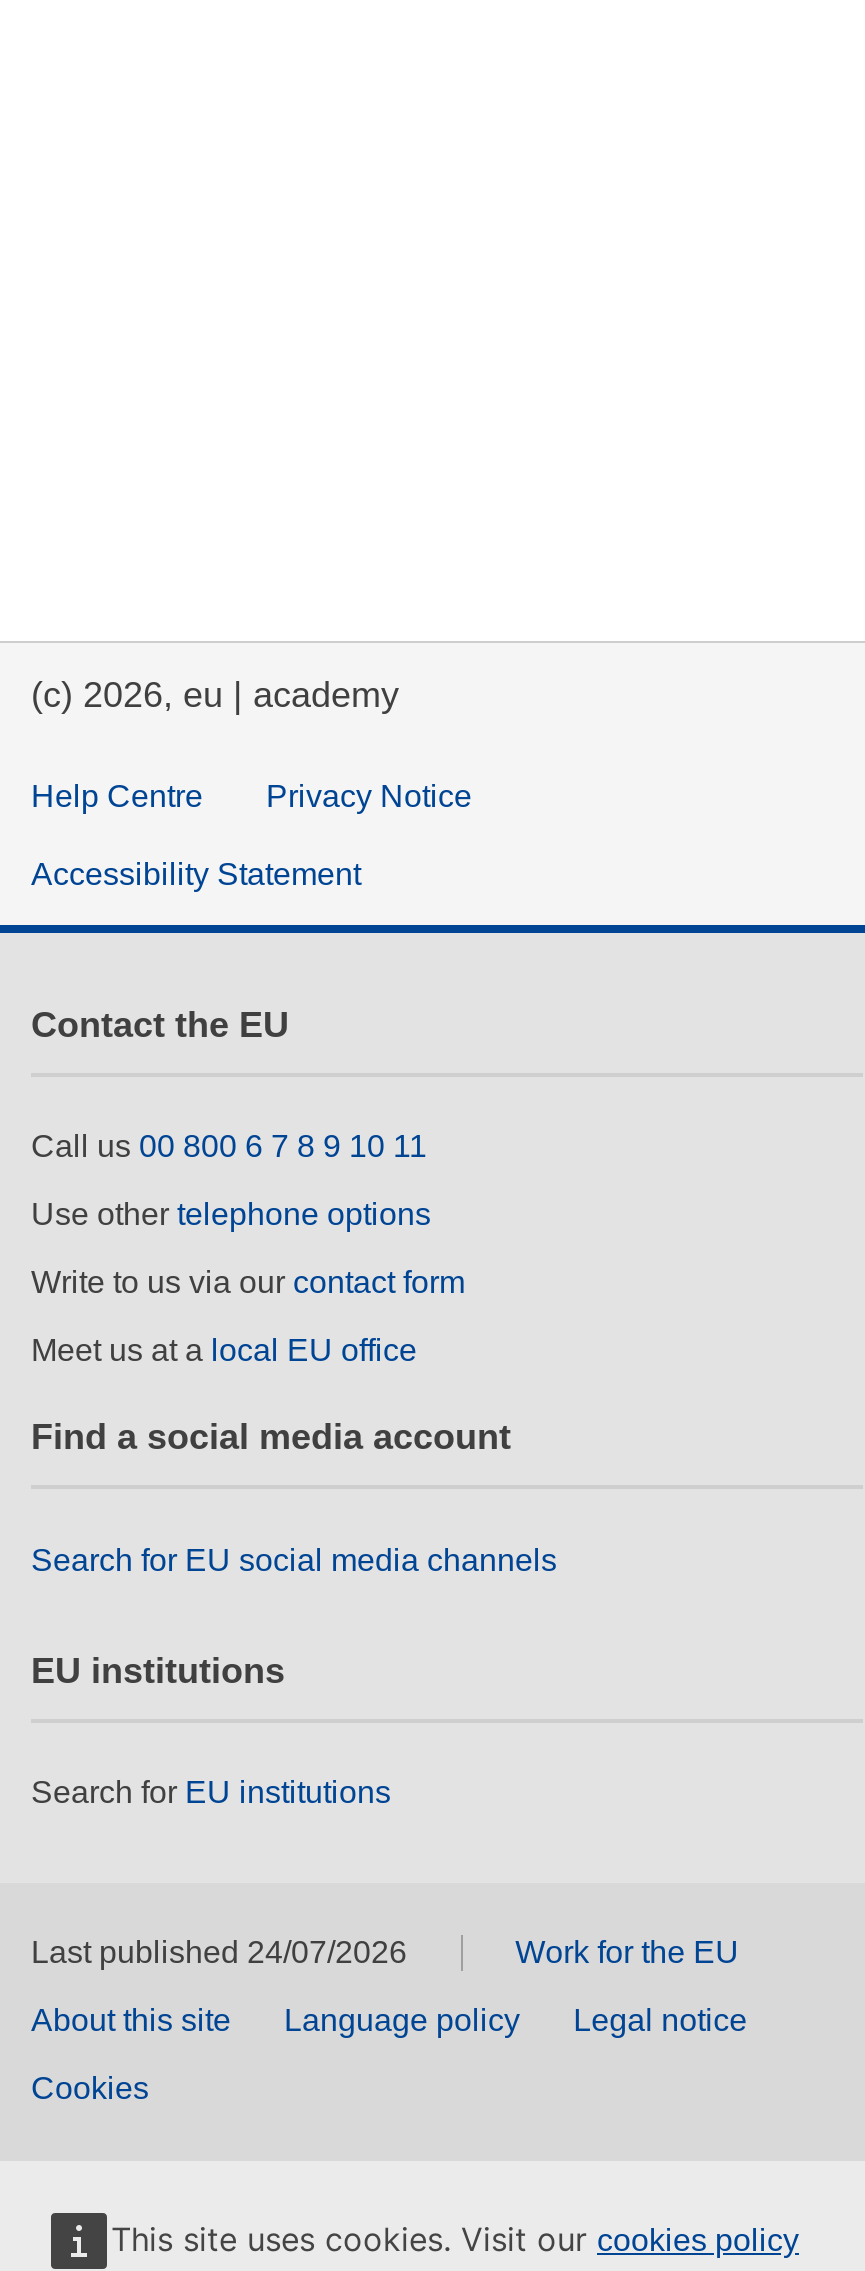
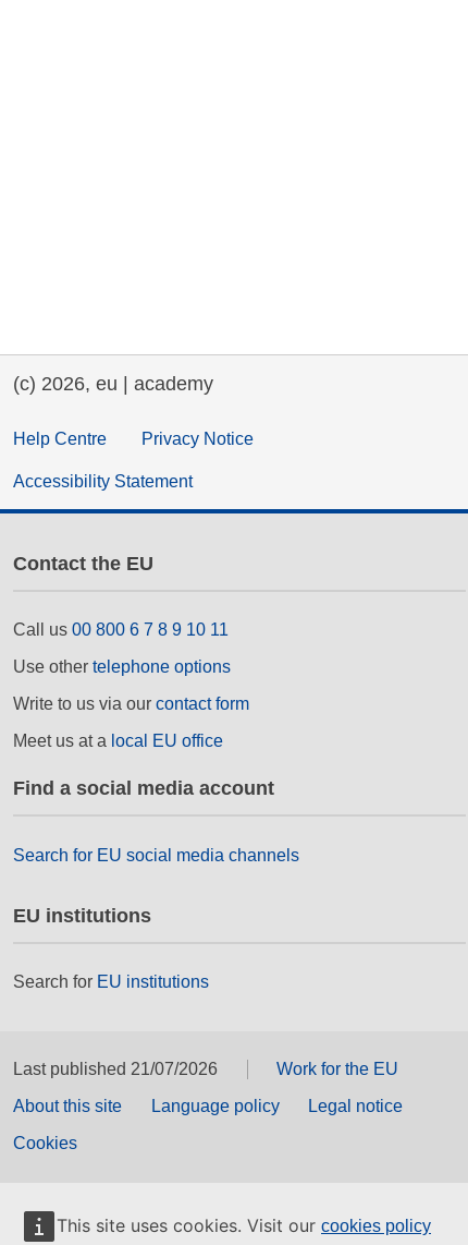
[31,1936,407,1970] Last published 24/07/2026 -> [13,1060,218,1079] Last published 21/07/2026

